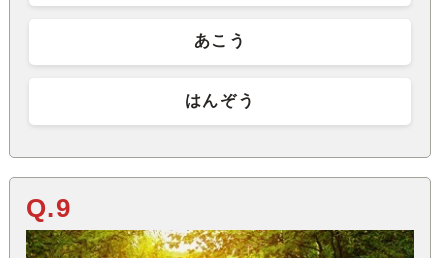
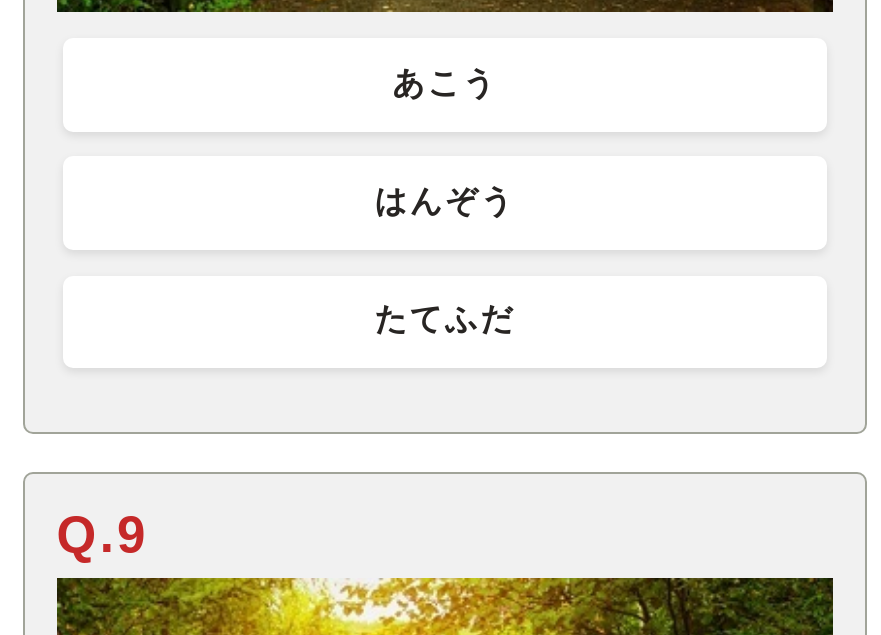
none -> [375,303,515,337] たてふだ

